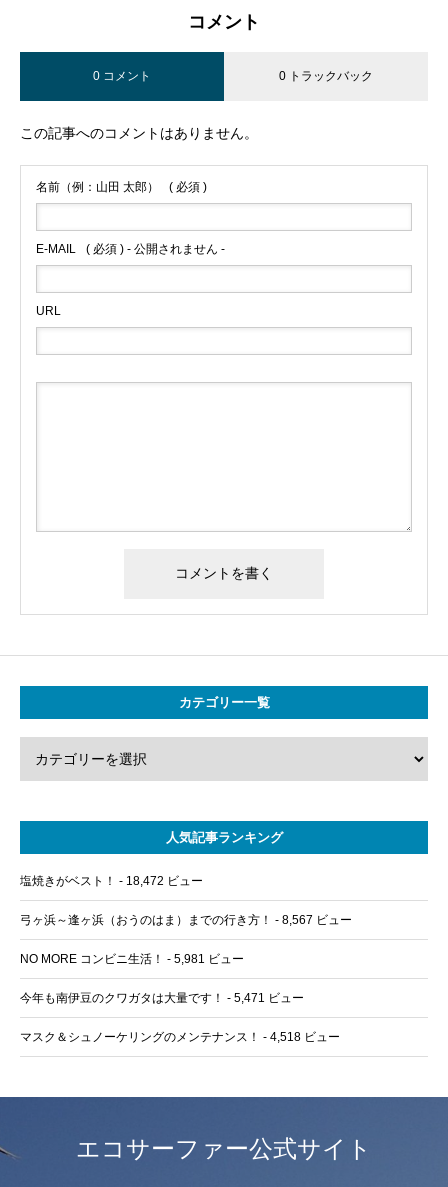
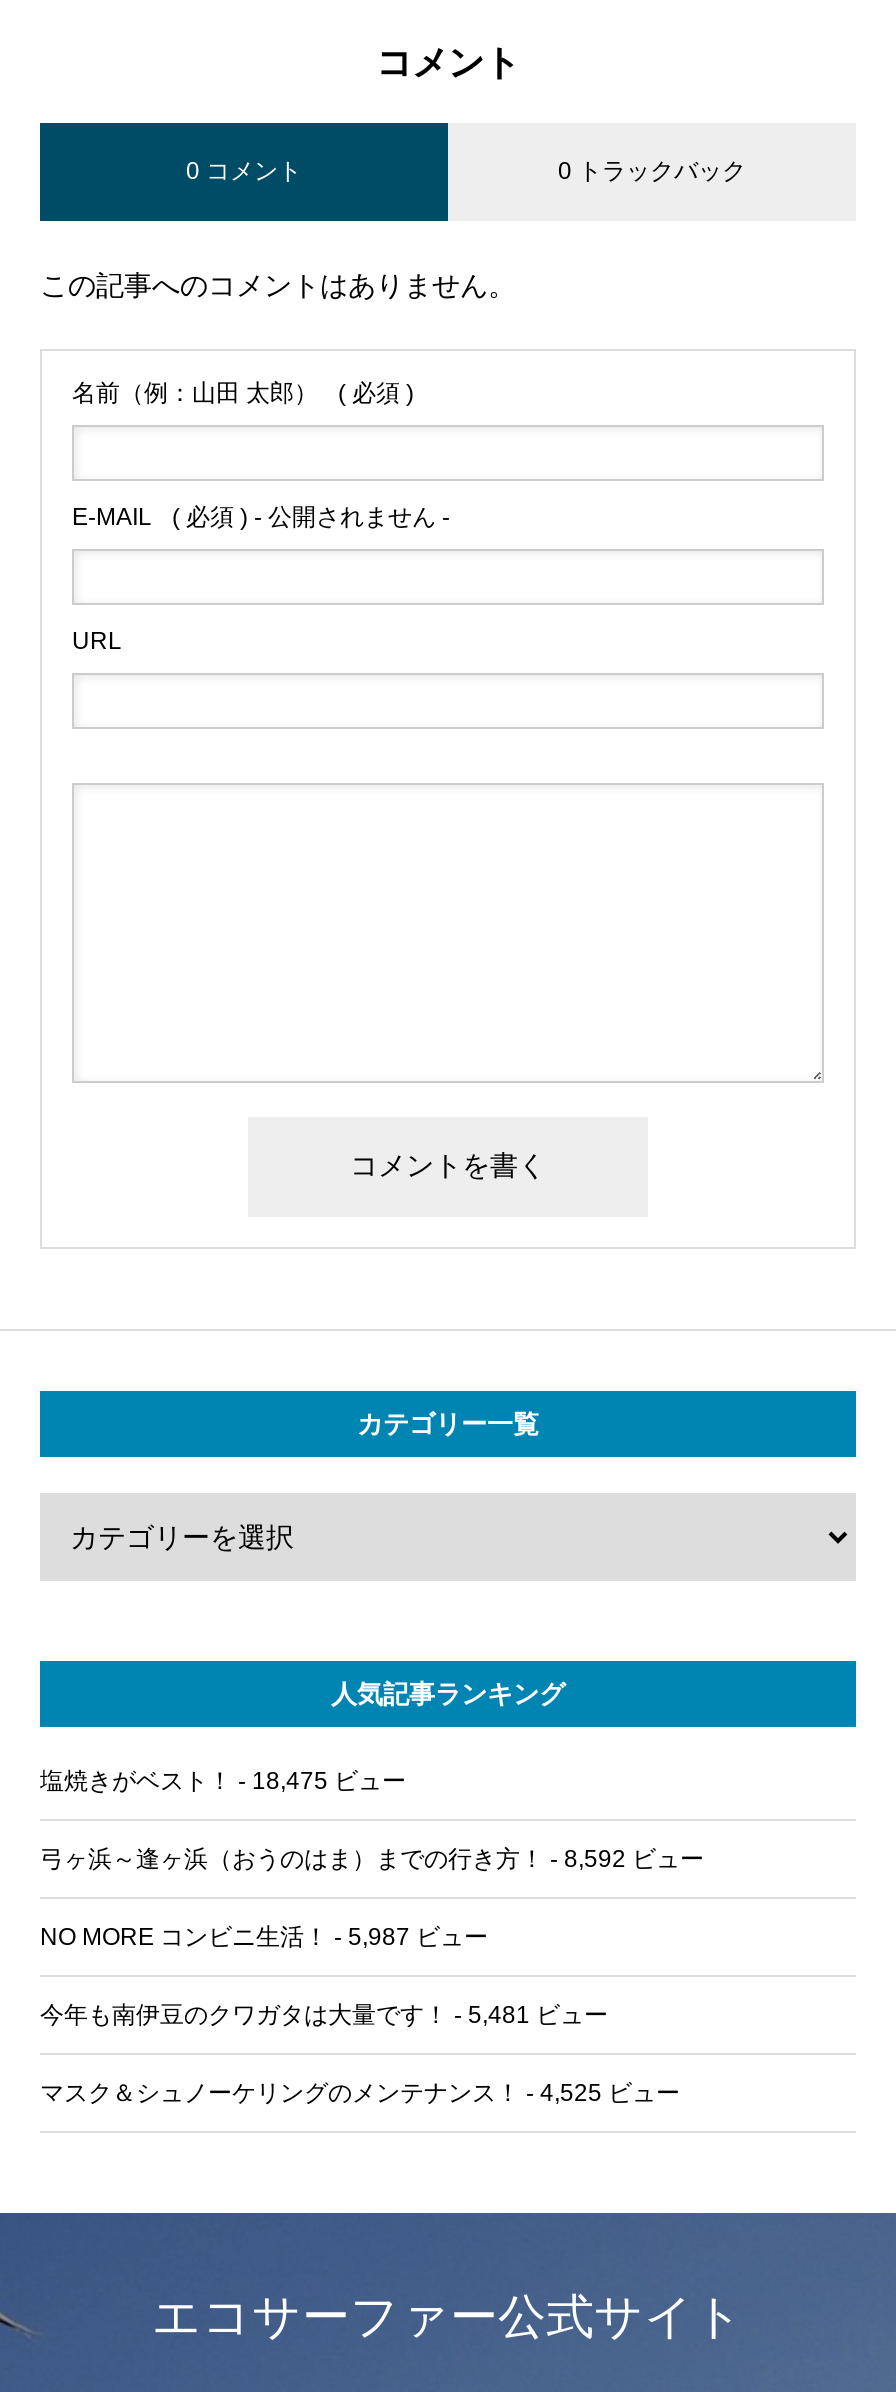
[20,874,203,888] 塩焼きがベスト！- 18,472 ビュー -> [40,1766,406,1794] 塩焼きがベスト！- 18,475 ビュー
[20,913,352,927] 弓ヶ浜～逢ヶ浜（おうのはま）までの行き方！- 8,567 ビュー -> [40,1844,704,1872] 弓ヶ浜～逢ヶ浜（おうのはま）までの行き方！- 8,592 ビュー
[20,952,244,966] NO MORE コンビニ生活！- 5,981 ビュー -> [40,1922,488,1950] NO MORE コンビニ生活！- 5,987 ビュー
[20,991,304,1005] 今年も南伊豆のクワガタは大量です！- 5,471 ビュー -> [40,2000,608,2028] 今年も南伊豆のクワガタは大量です！- 5,481 ビュー
[20,1030,340,1044] マスク＆シュノーケリングのメンテナンス！- 4,518 ビュー -> [40,2078,680,2106] マスク＆シュノーケリングのメンテナンス！- 4,525 ビュー

